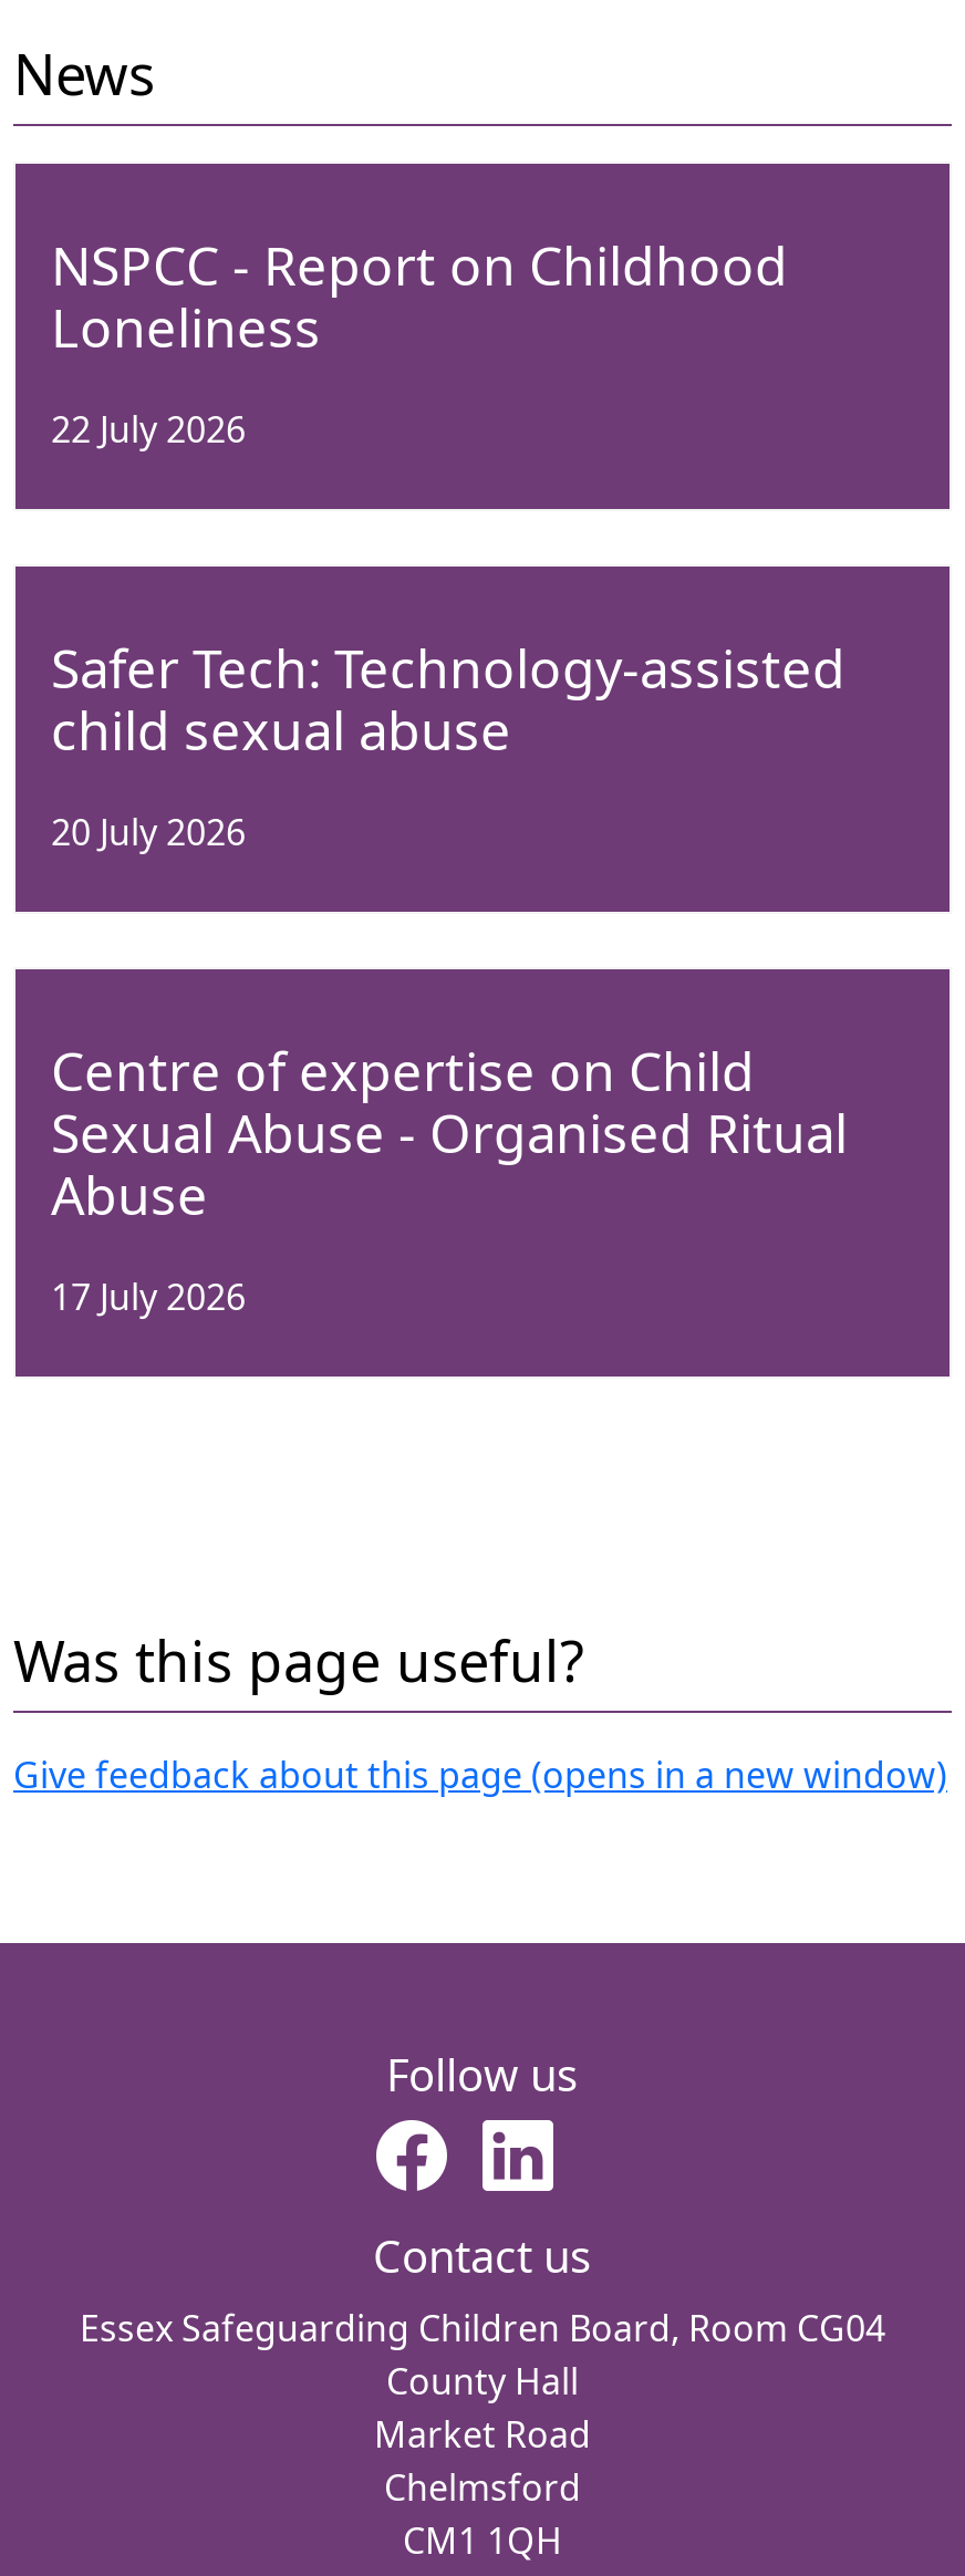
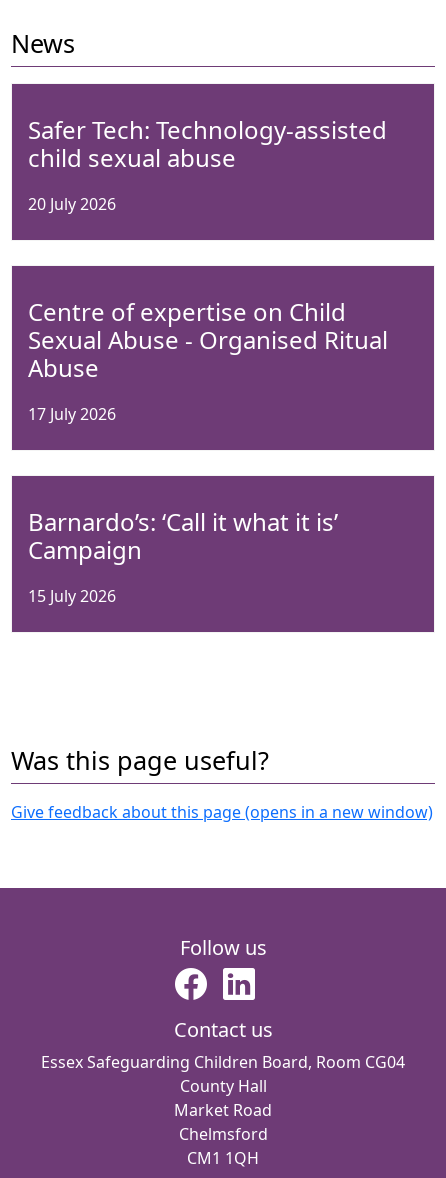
[51,228,788,454] NSPCC - Report on Childhood | Loneliness | 22 July 2026 -> none
moved [51,631,848,1321] -> [28,113,388,425]: Safer Tech: Technology-assisted | child sexual abuse | 20 July 2026 | Centre of expertise on Child | Sexual Abuse - Organised Ritual | Abuse | 17 July 2026
none -> [28,505,338,607] Barnardo’s: ‘Call it what it is’ | Campaign | 15 July 2026

